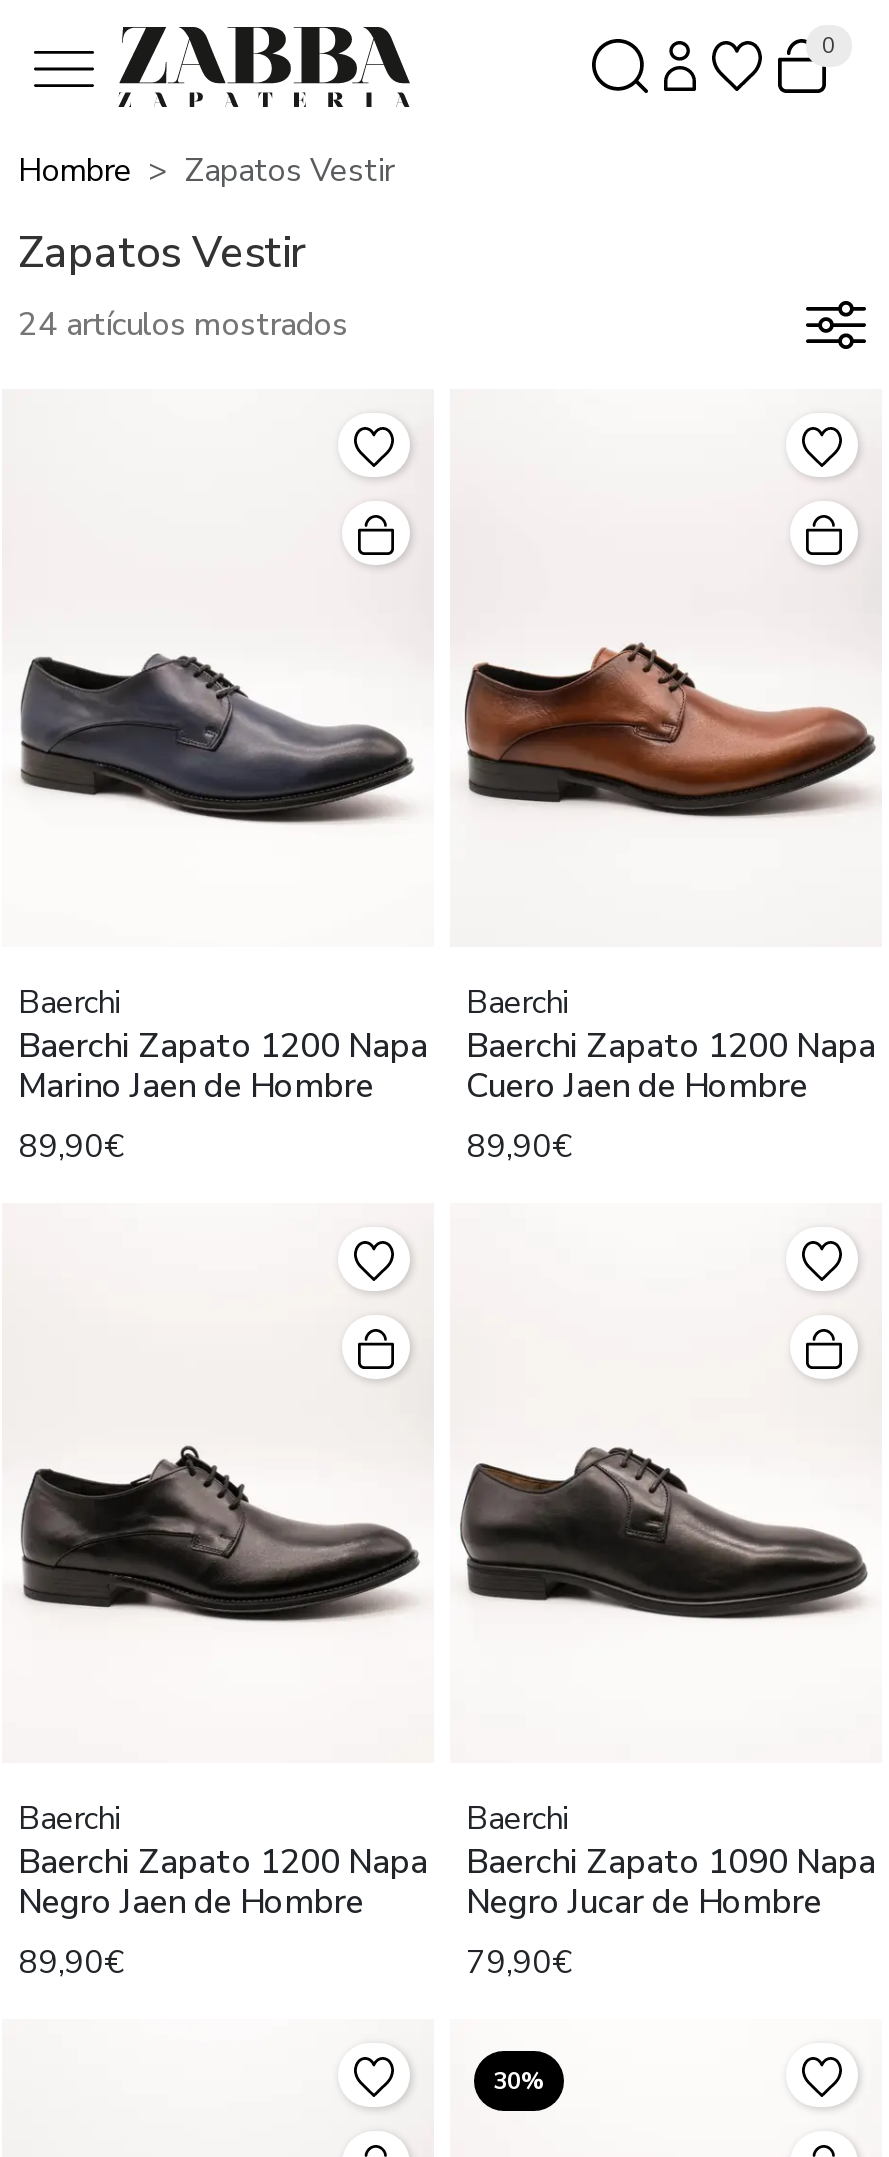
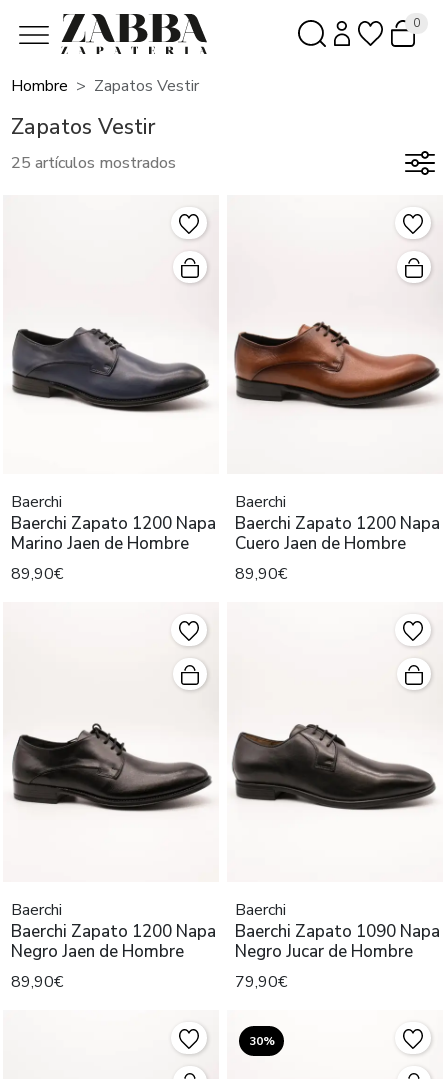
[18,303,348,347] 24 artículos mostrados -> [11,152,176,174] 25 artículos mostrados

